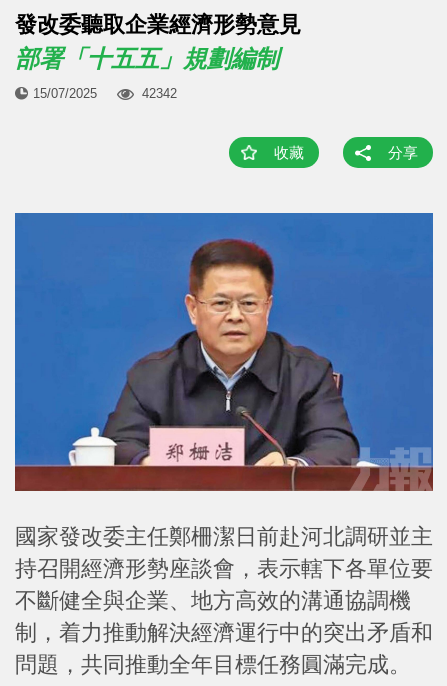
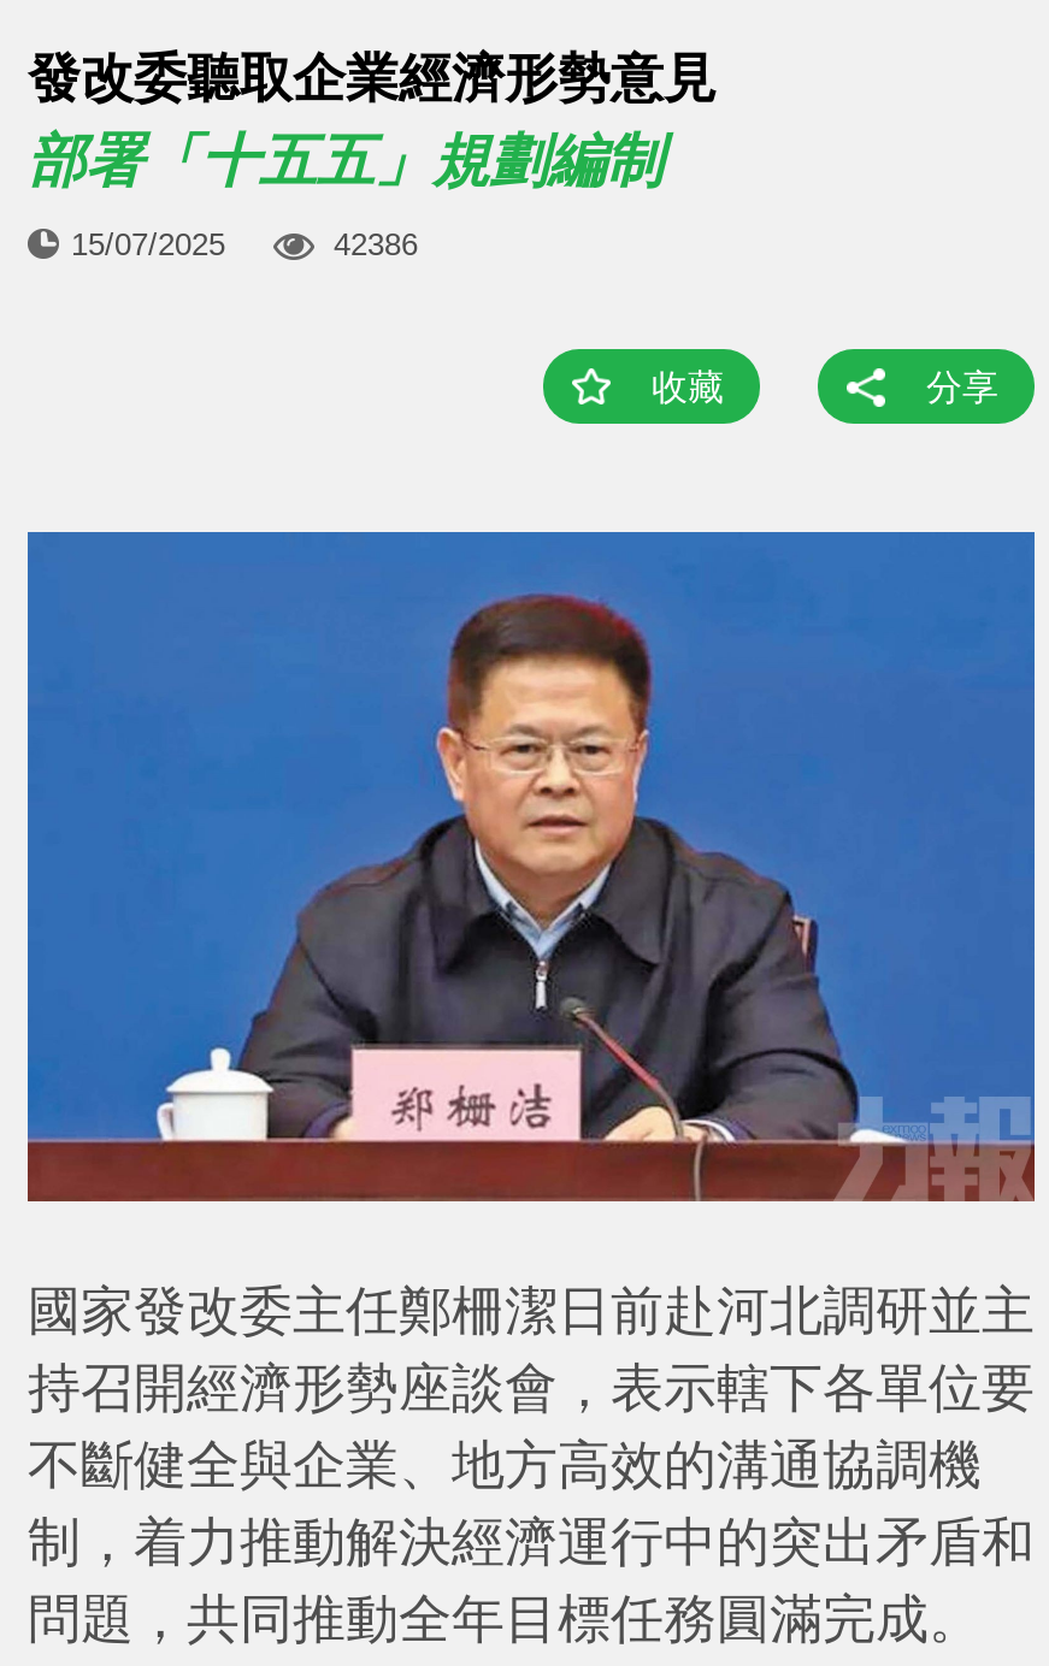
[142,86,177,101] 42342 -> [334,226,418,262] 42386

